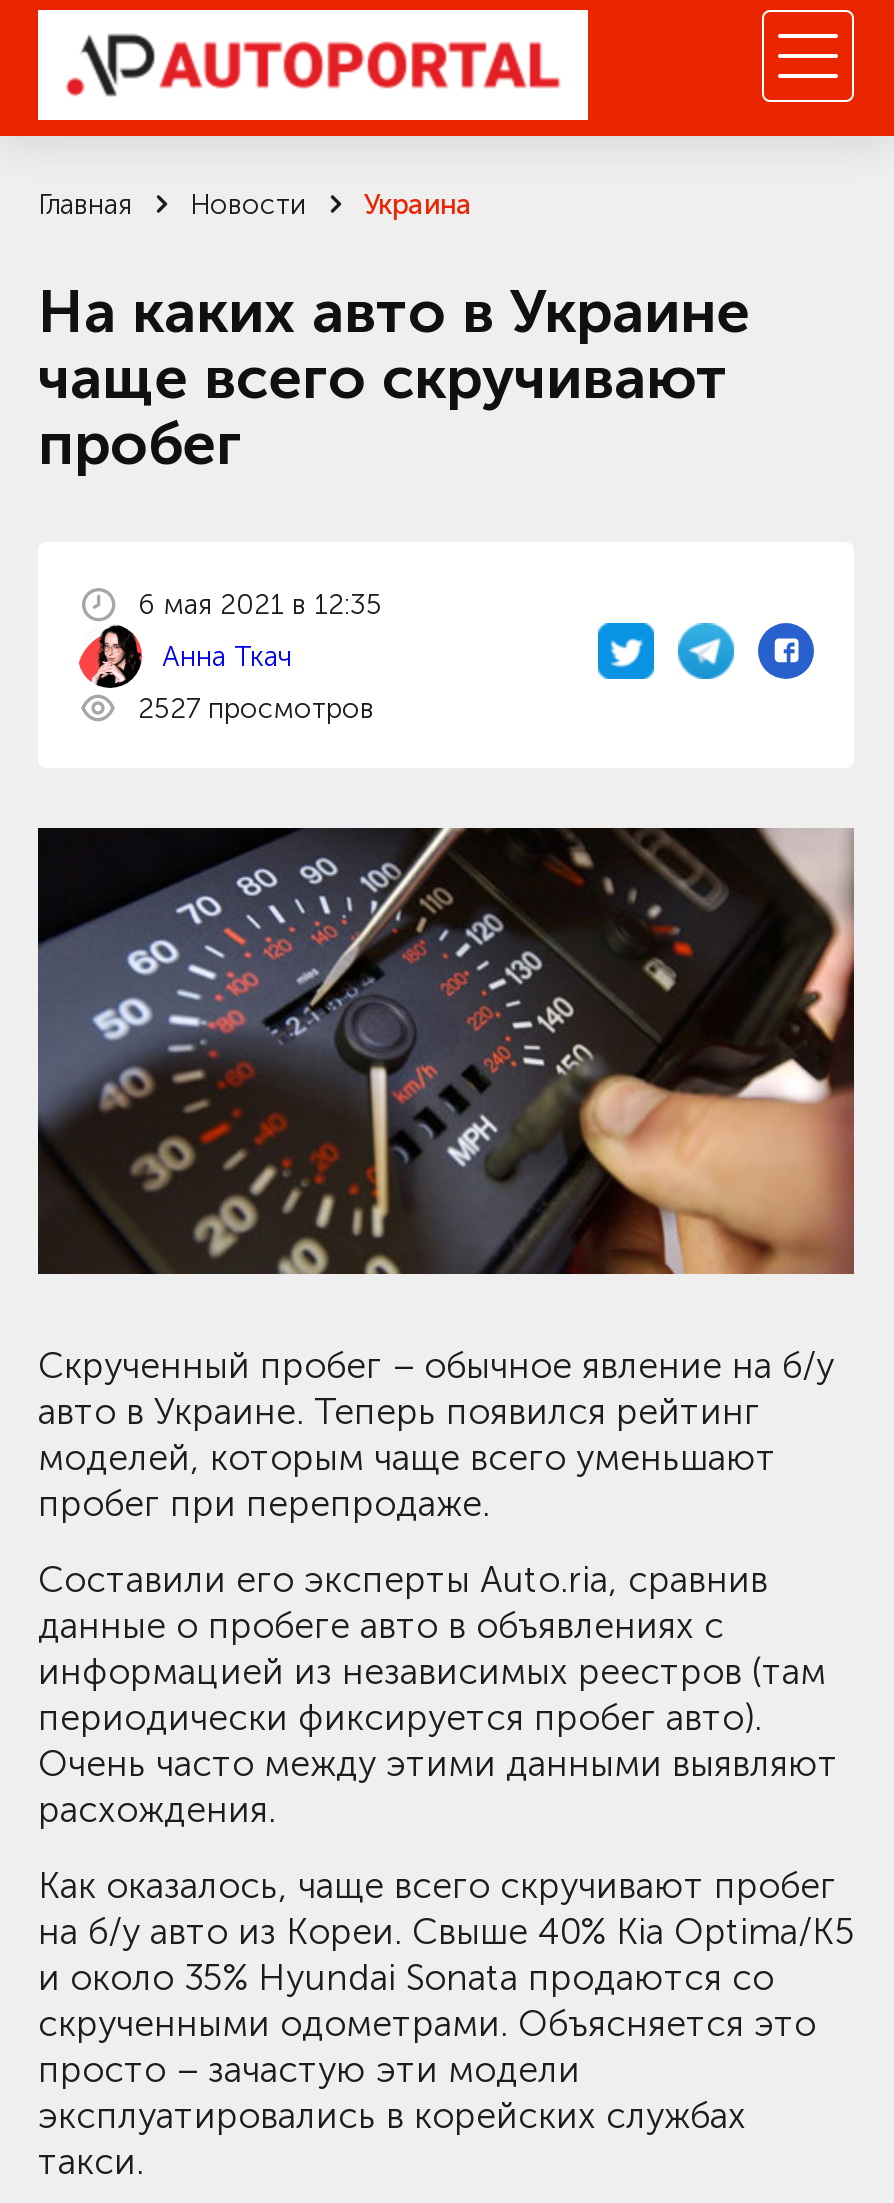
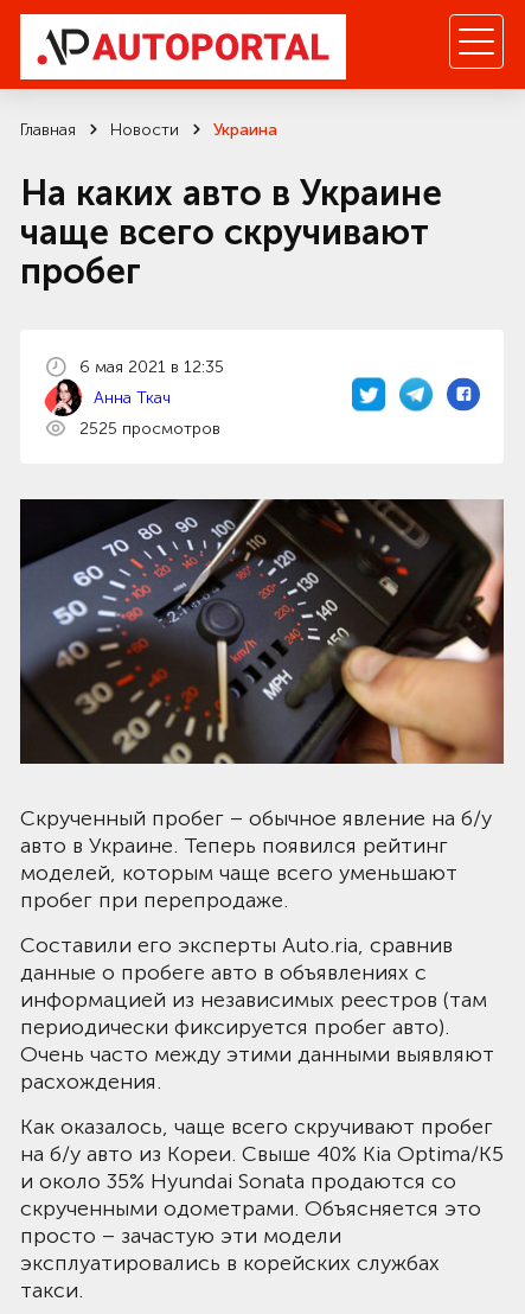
[138,692,374,726] 2527 просмотров -> [79,419,220,439] 2525 просмотров

